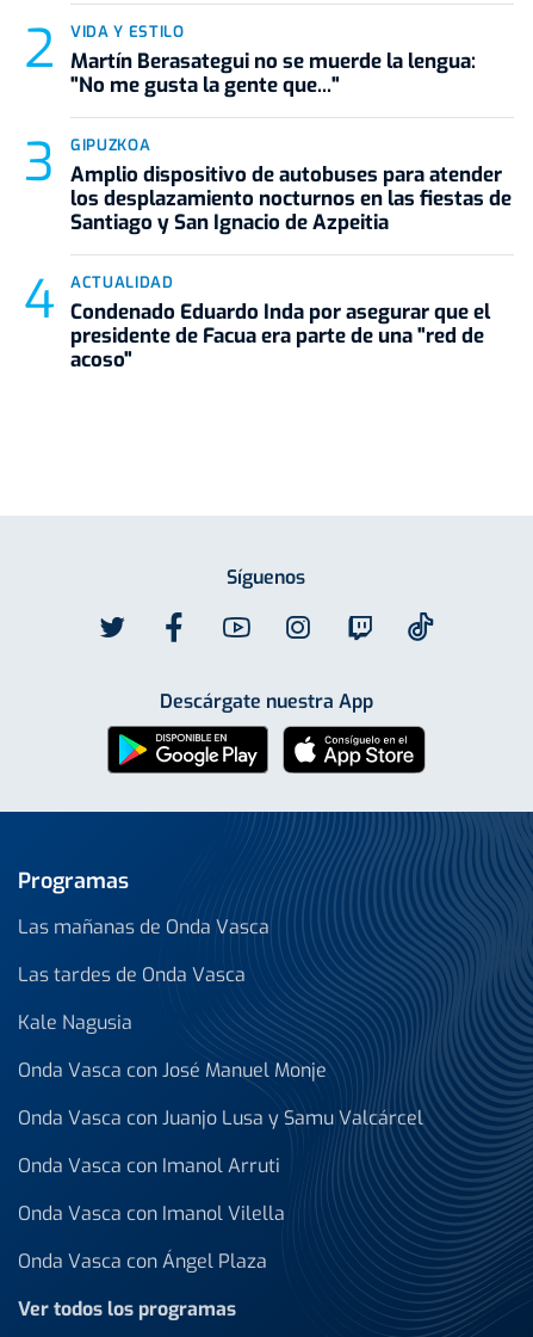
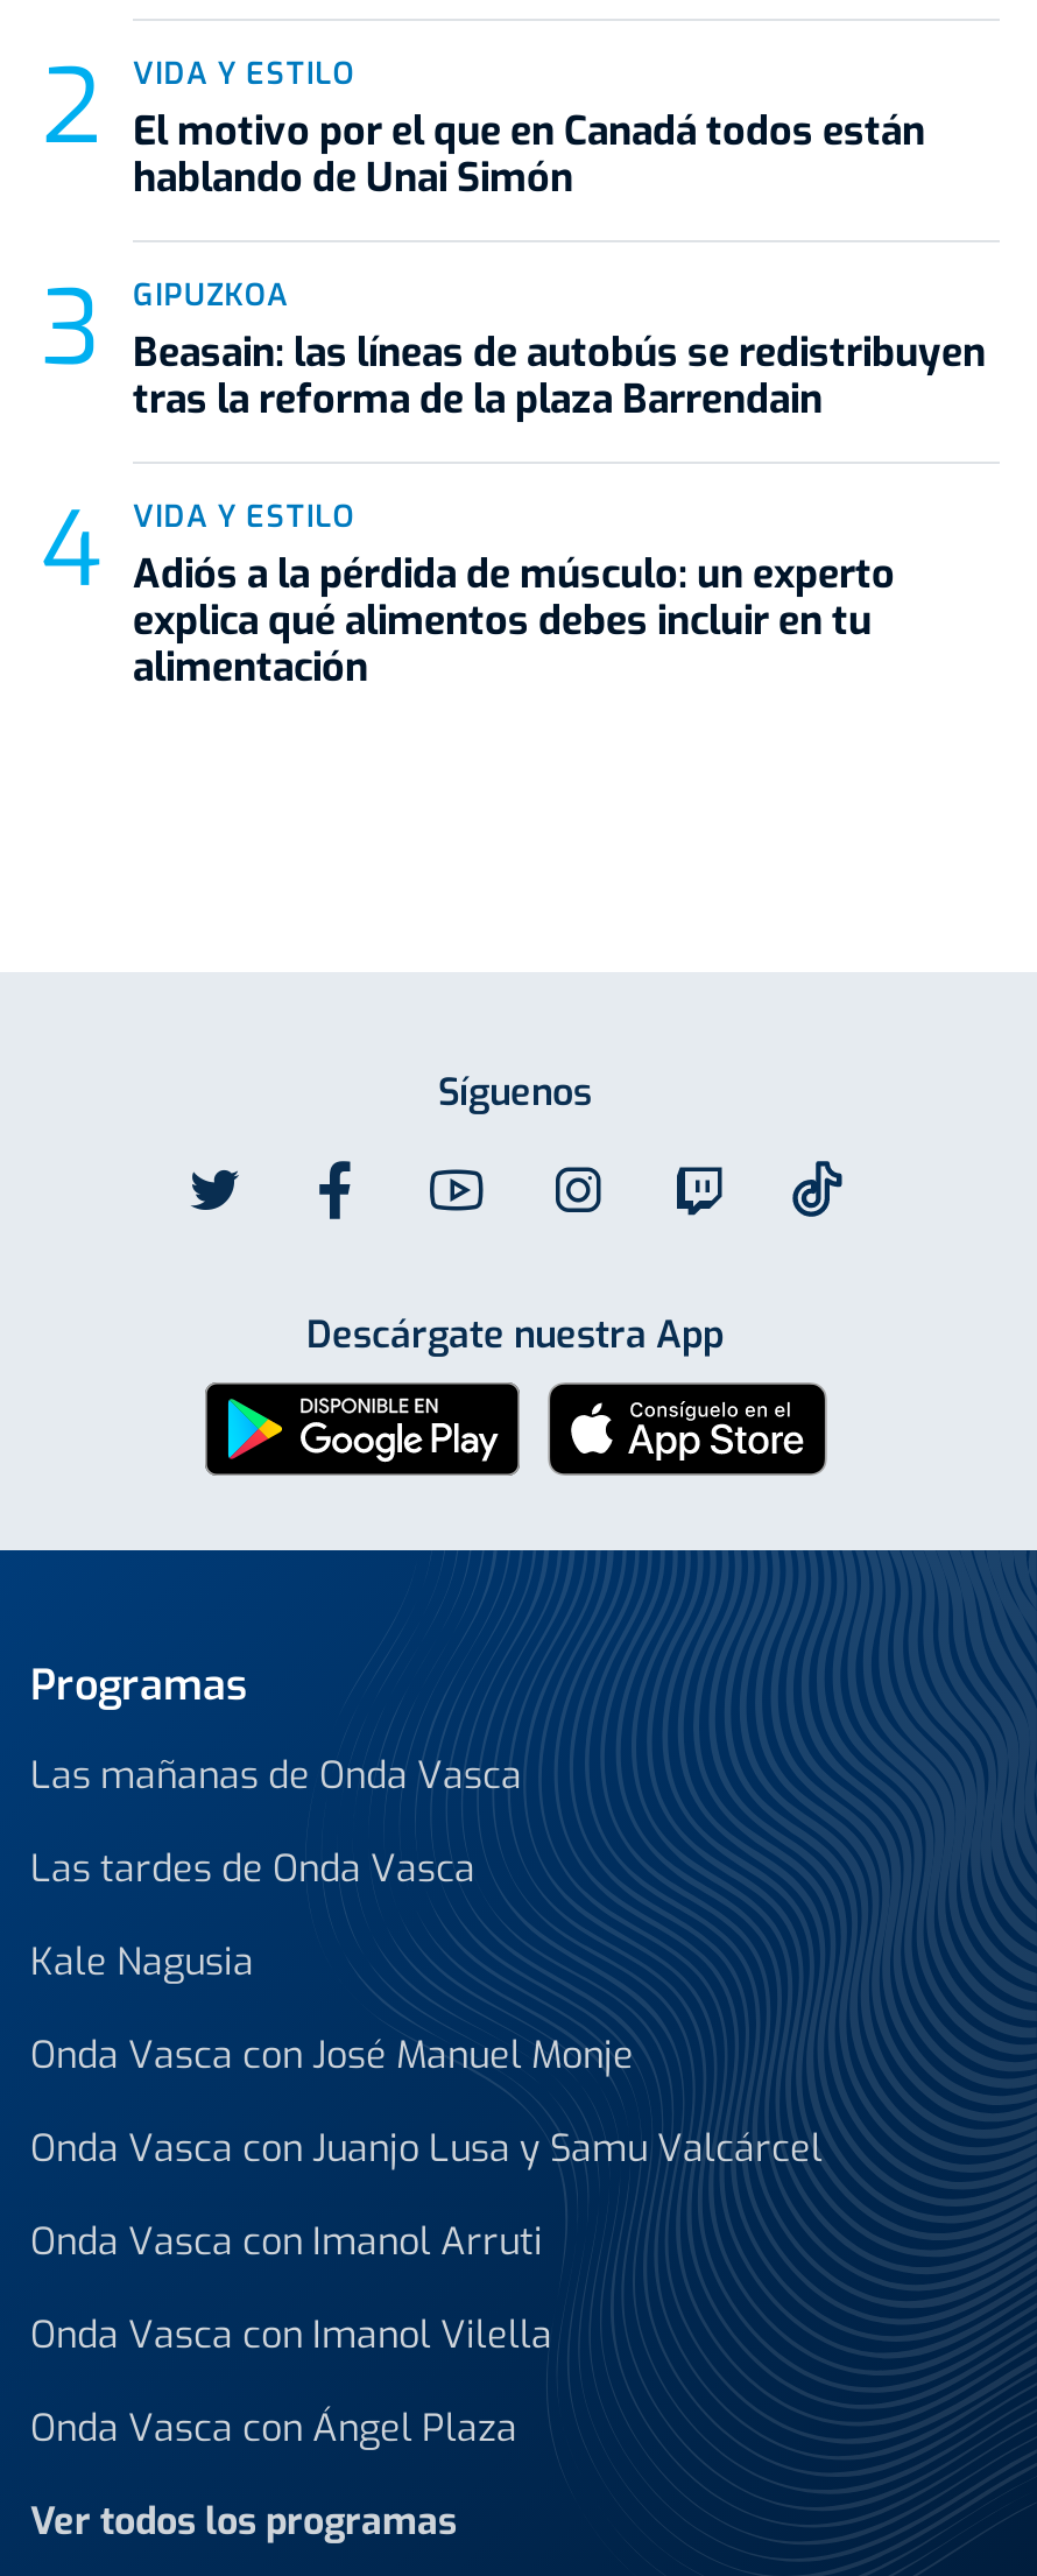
[70,48,476,99] Martín Berasategui no se muerde la lengua: | "No me gusta la gente que..." -> [133,106,925,206] El motivo por el que en Canadá todos están | hablando de Unai Simón
[70,162,512,237] Amplio dispositivo de autobuses para atender | los desplazamiento nocturnos en las fiestas de | Santiago y San Ignacio de Azpeitia -> [133,327,986,427] Beasain: las líneas de autobús se redistribuyen | tras la reforma de la plaza Barrendain
[70,273,490,374] ACTUALIDAD | Condenado Eduardo Inda por asegurar que el | presidente de Facua era parte de una "red de | acoso" -> [133,497,895,695] VIDA Y ESTILO | Adiós a la pérdida de músculo: un experto | explica qué alimentos debes incluir en tu | alimentación

